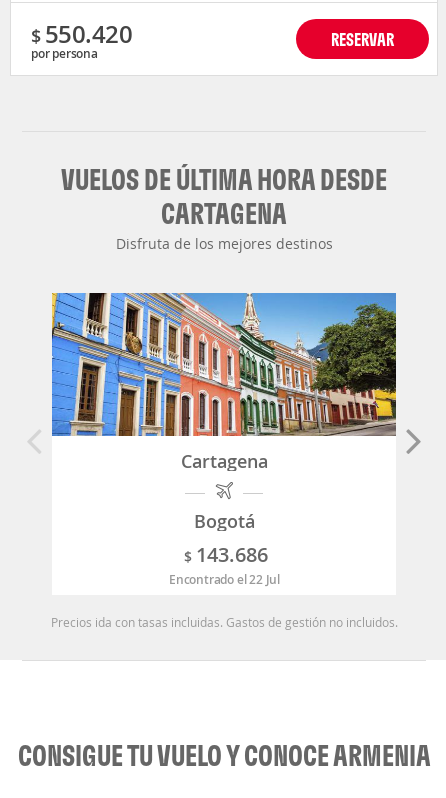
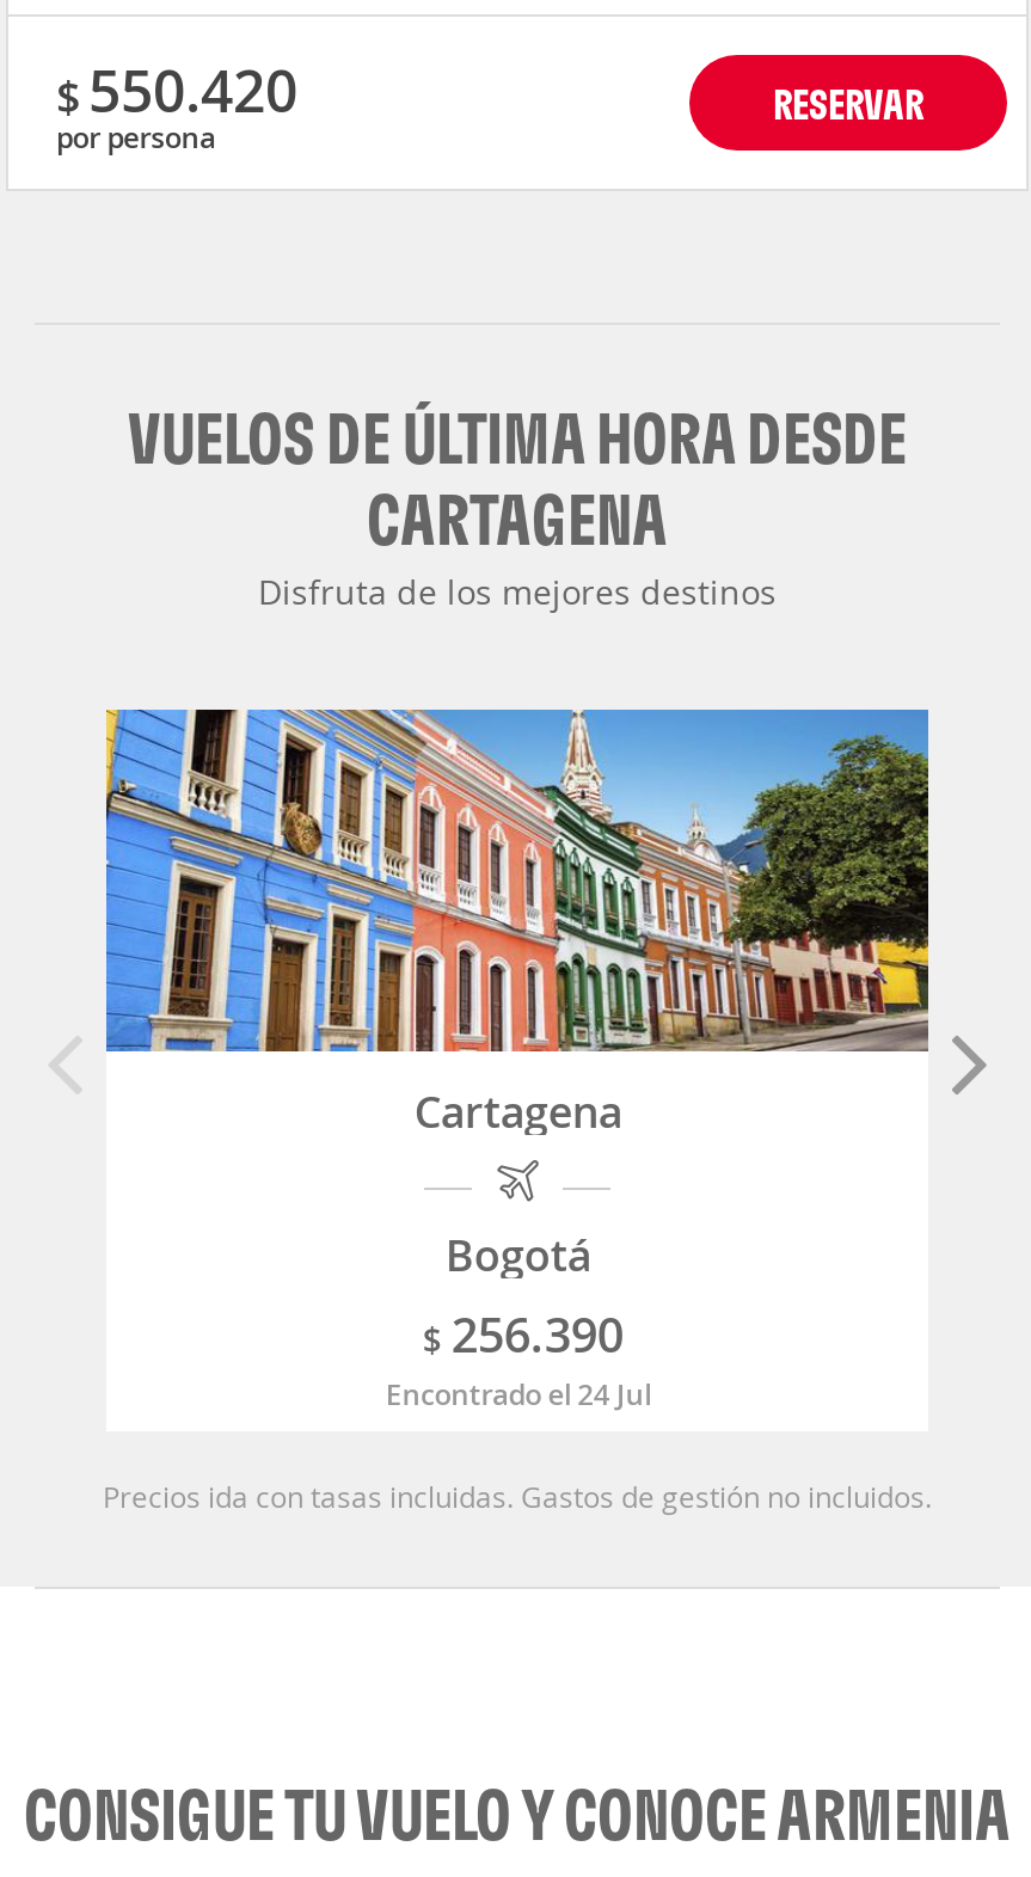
[184,541,268,568] $ 143.686 -> [423,1302,623,1366] $ 256.390
[169,571,280,588] Encontrado el 22 Jul -> [386,1374,651,1414] Encontrado el 24 Jul

